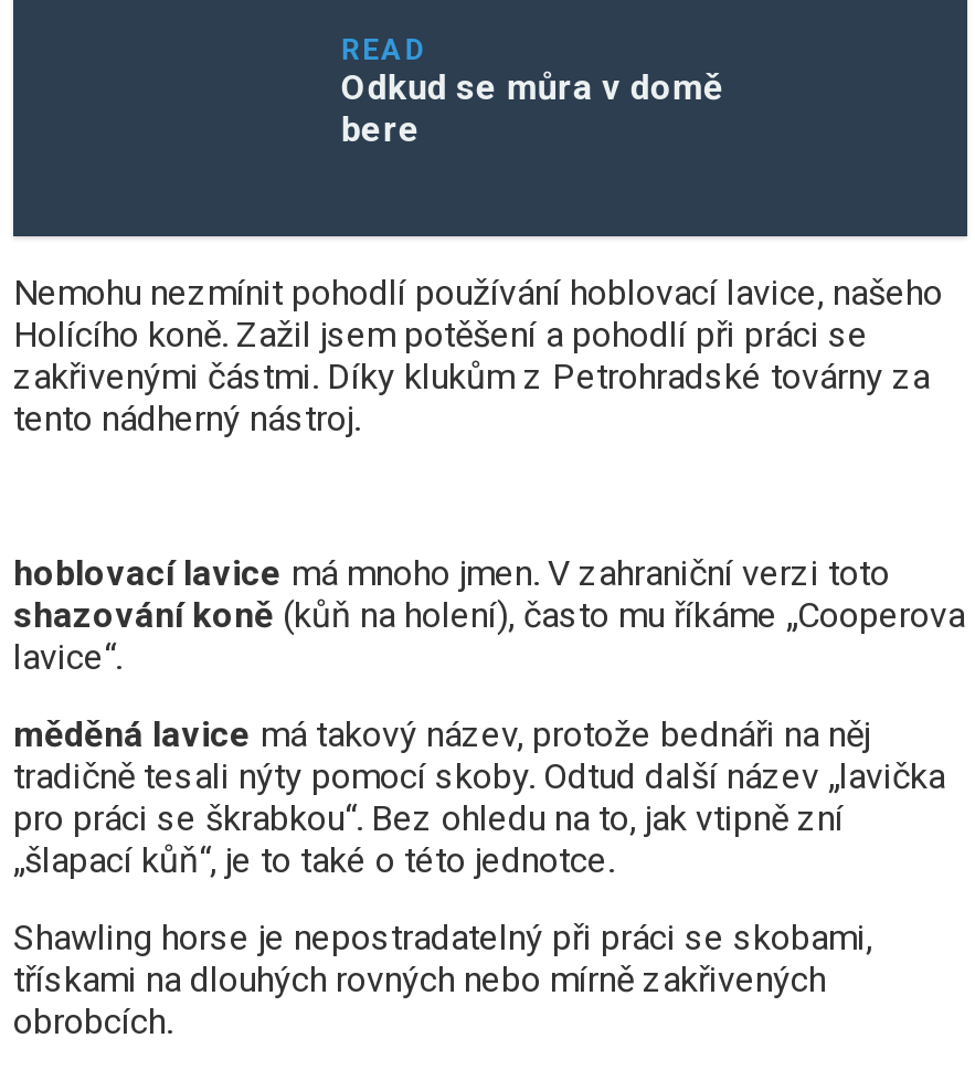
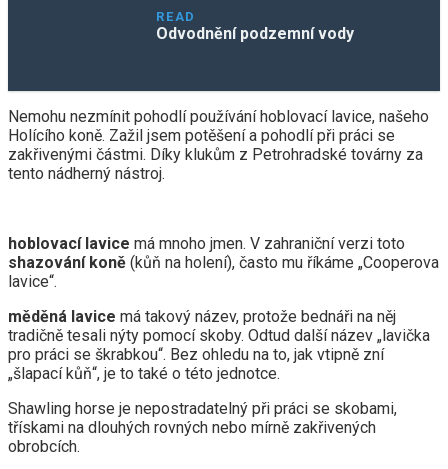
[341,67,723,151] Odkud se můra v domě | bere -> [156,24,354,43] Odvodnění podzemní vody

